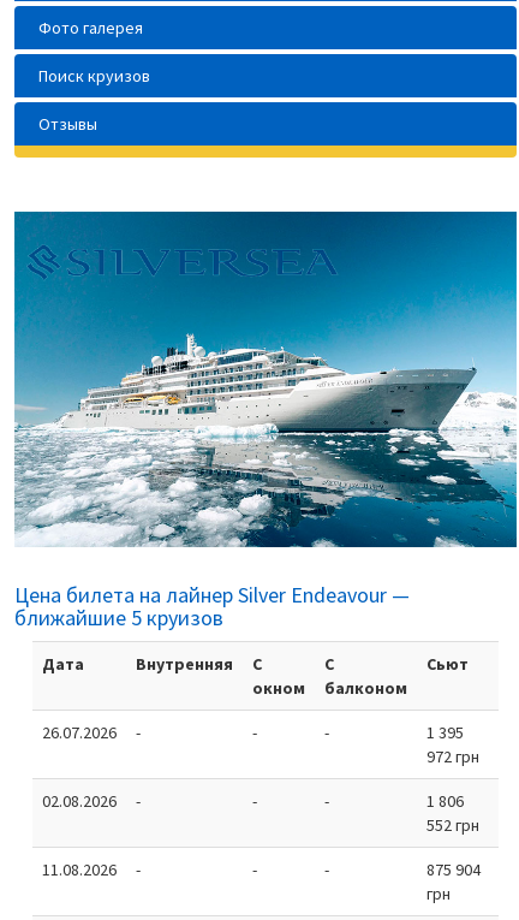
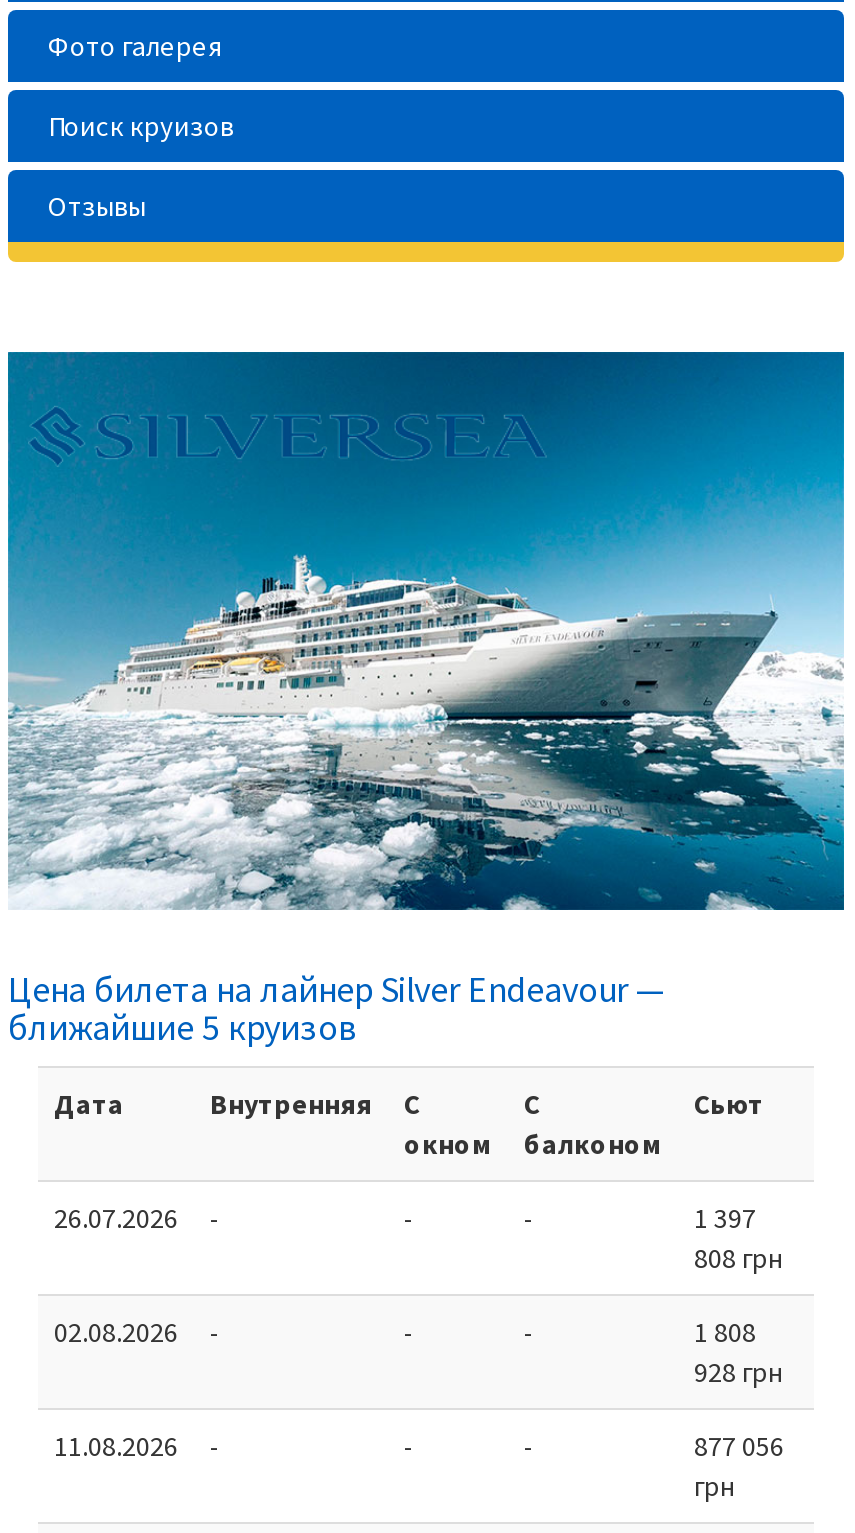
[426,722,464,743] 1 395 -> [694,1200,756,1236] 1 397
[426,746,479,767] 972 грн -> [694,1240,782,1276] 808 грн
[426,790,464,812] 1 806 -> [694,1314,756,1350] 1 808
[426,814,479,836] 552 грн -> [694,1354,782,1390] 928 грн
[426,859,481,880] 875 904 -> [694,1428,784,1464] 877 056

